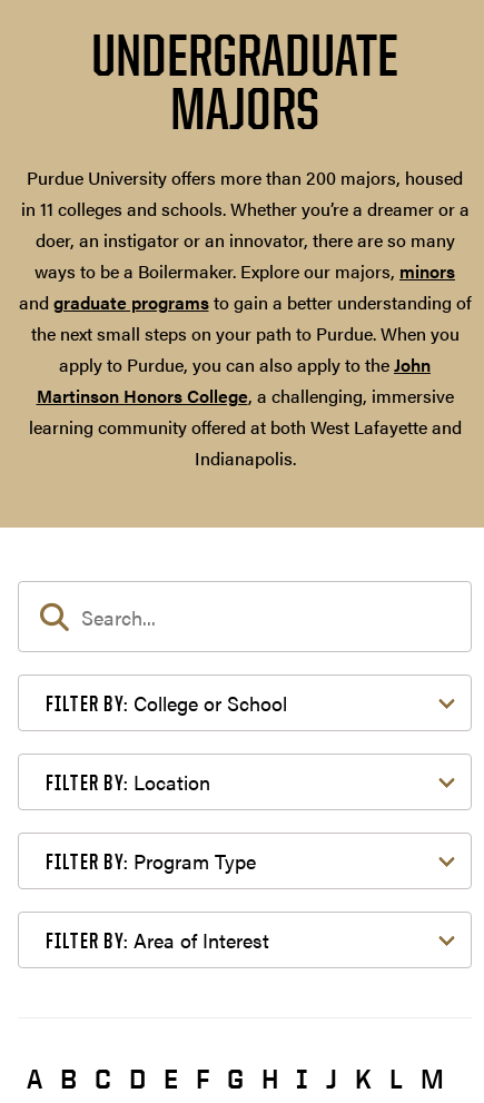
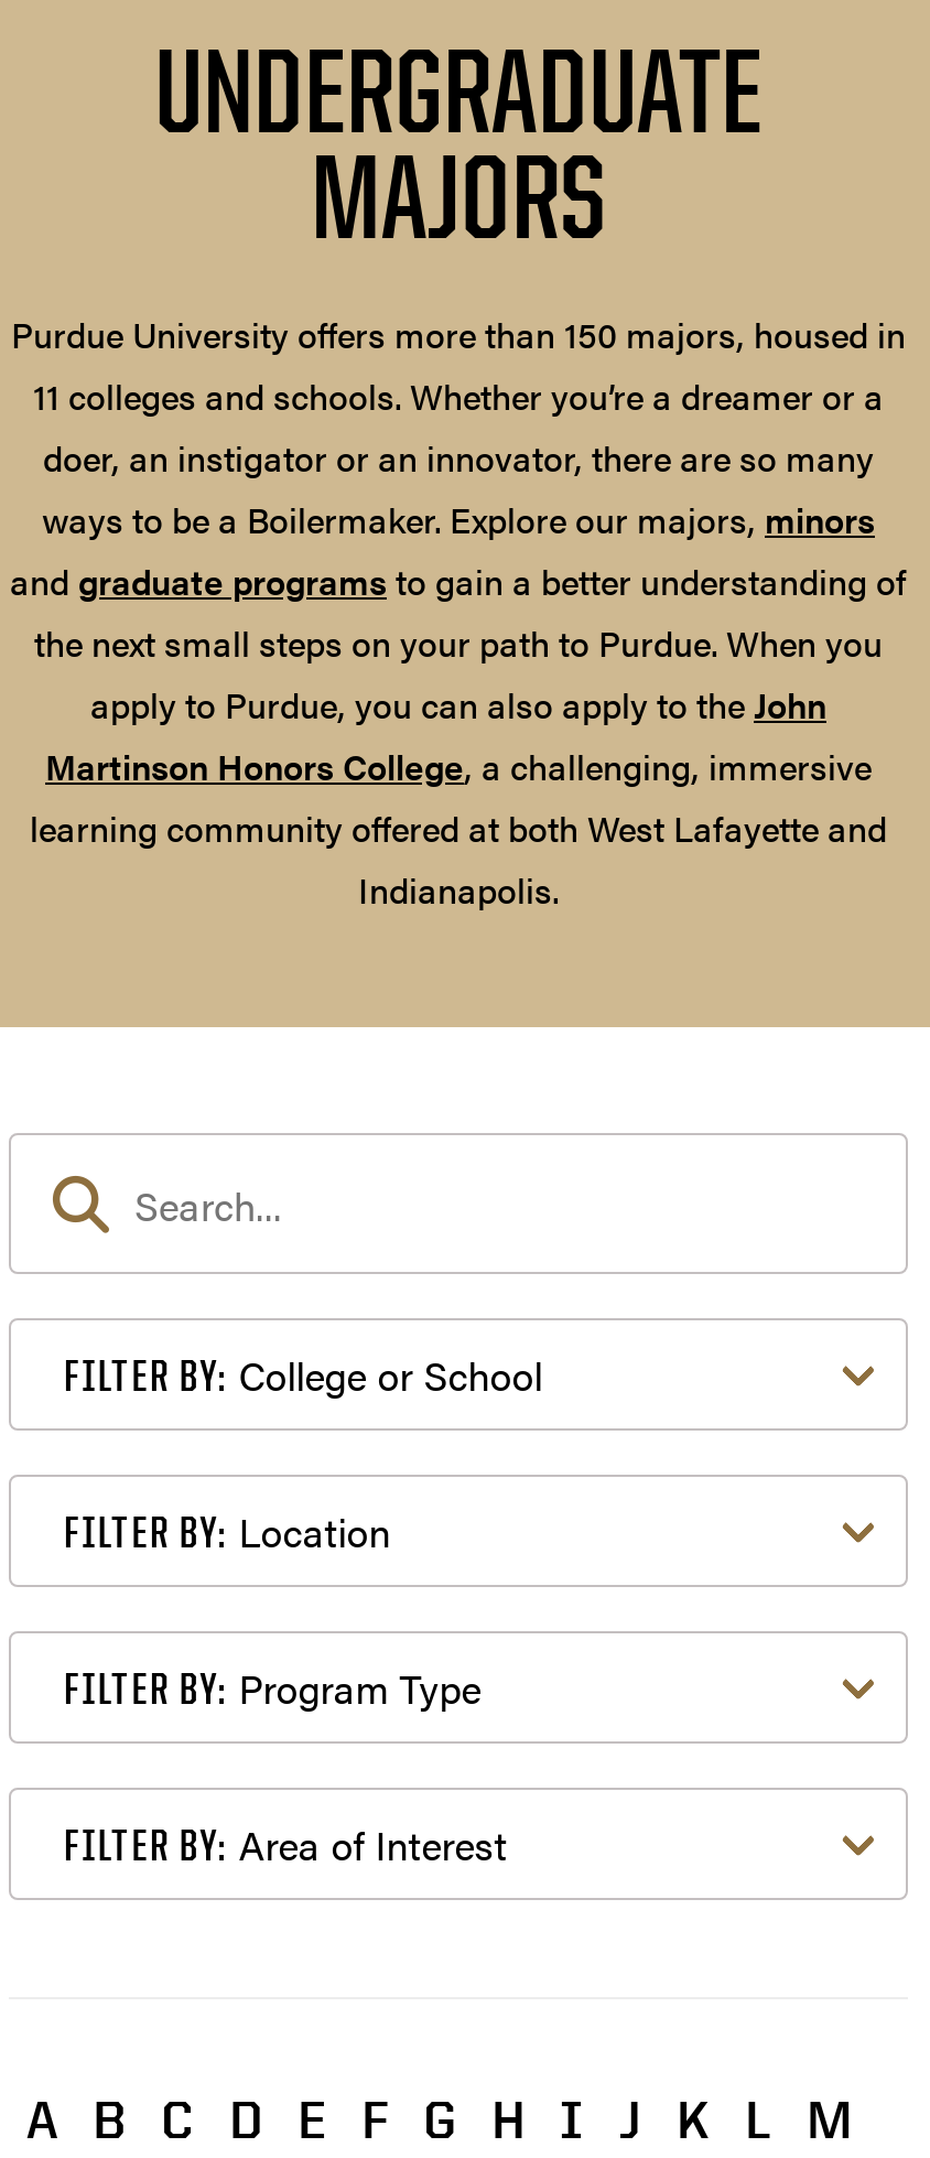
[21,165,469,222] Purdue University offers more than 200 majors, housed | in 11 colleges and schools. Whether you’re a dreamer or a -> [11,309,906,421] Purdue University offers more than 150 majors, housed in | 11 colleges and schools. Whether you’re a dreamer or a

